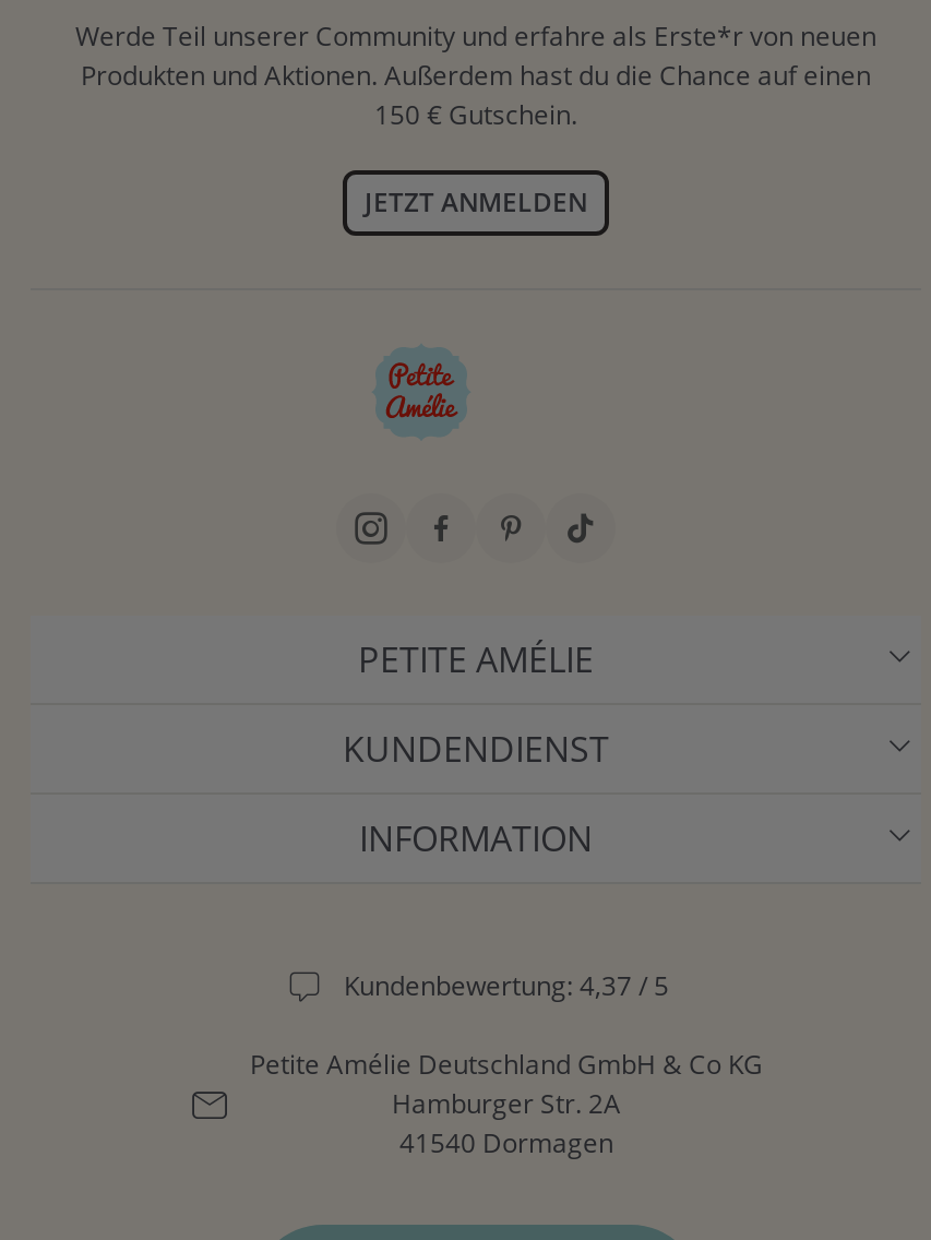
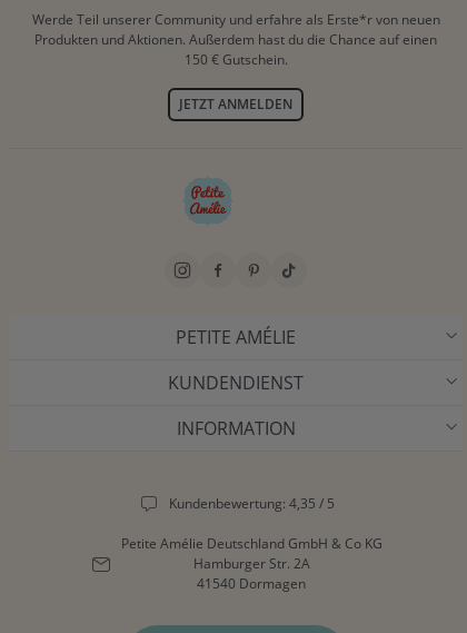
[344,968,669,1005] Kundenbewertung: 4,37 / 5 -> [168,494,334,513] Kundenbewertung: 4,35 / 5

